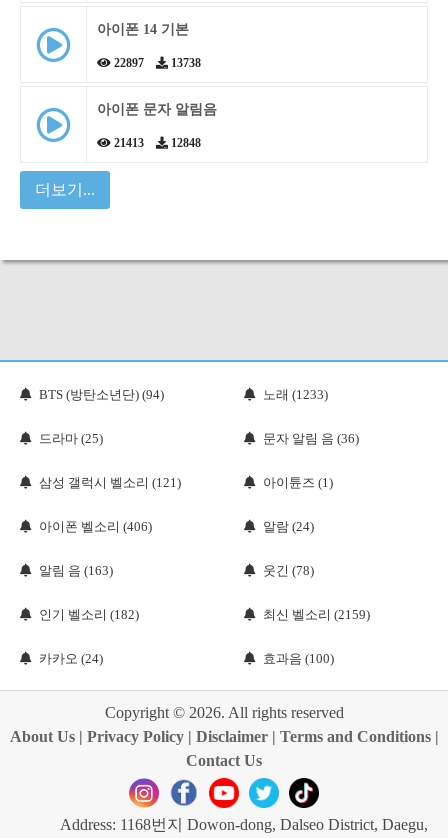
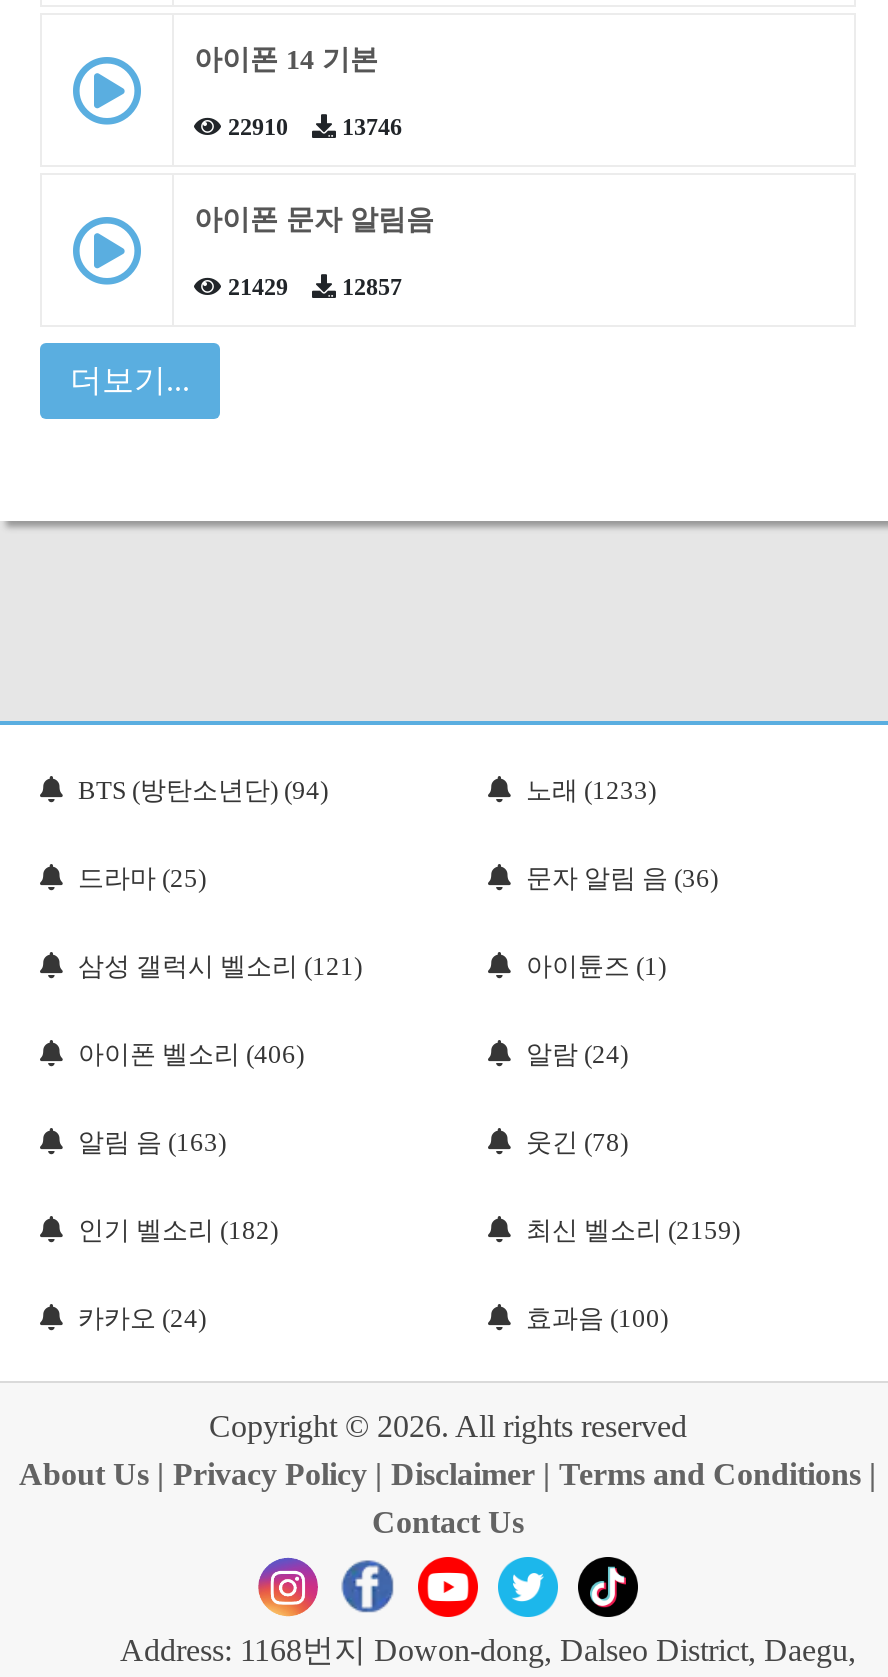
[111,56,144,69] 22897 -> [222,113,288,139] 22910
[168,56,201,69] 13738 -> [336,113,402,139] 13746
[111,136,144,149] 21413 -> [222,273,288,299] 21429
[168,136,201,149] 12848 -> [336,273,402,299] 12857

